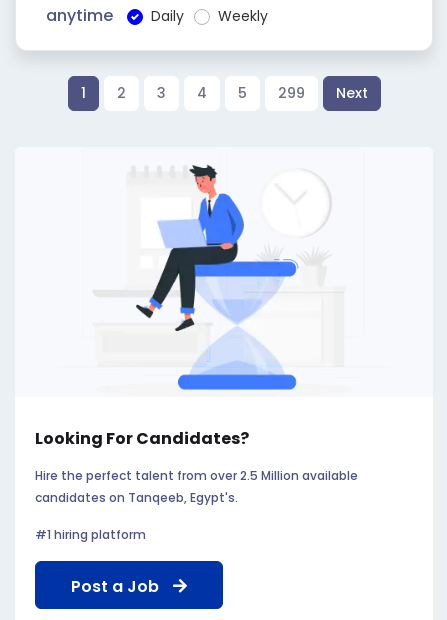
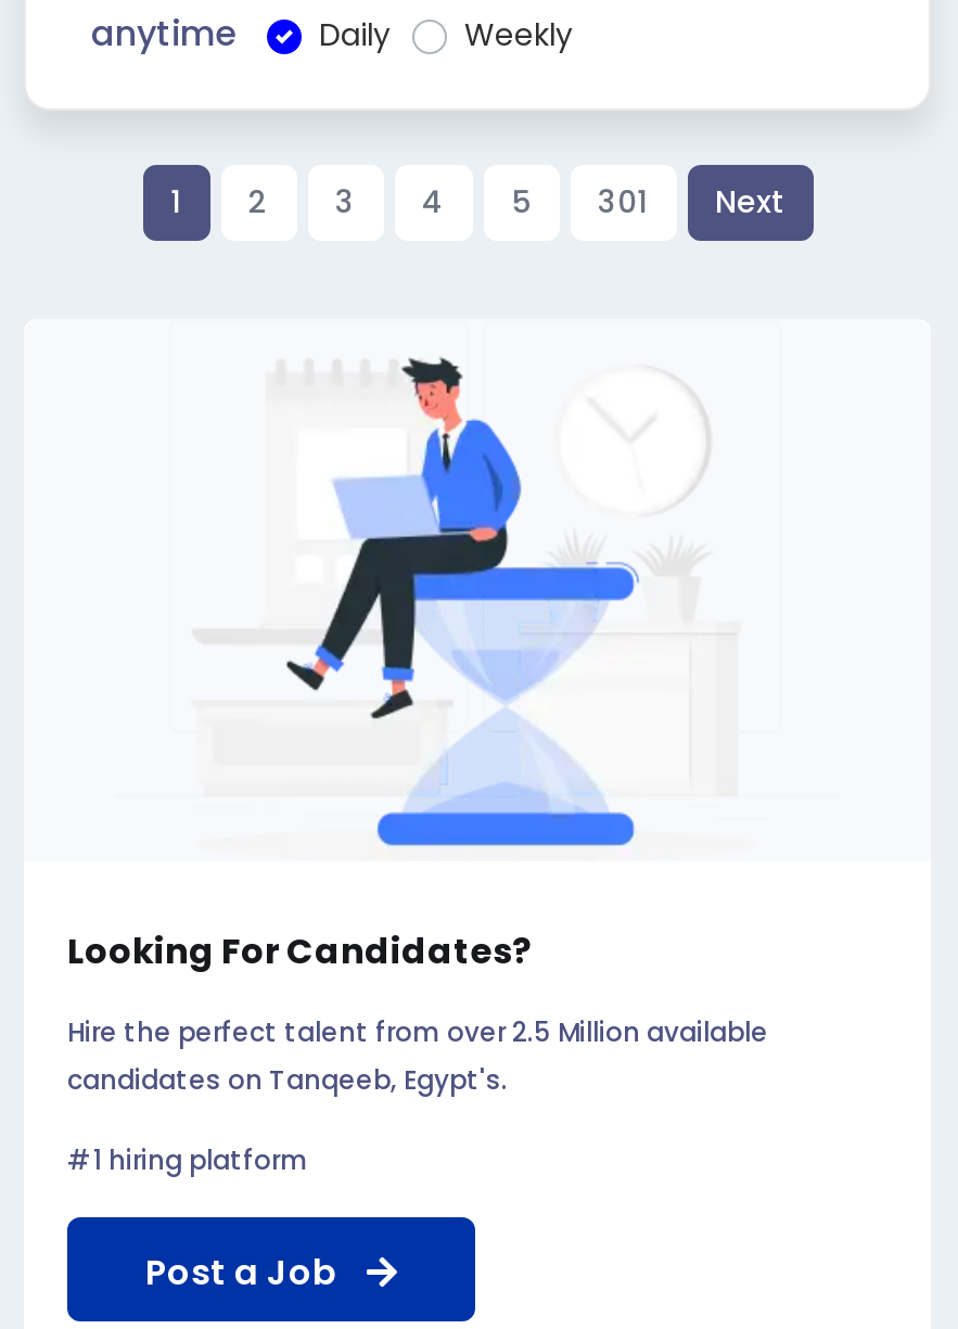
[80,83,367,103] 1 2 3 4 5 299 Next -> [170,180,784,223] 1 2 3 4 5 301 Next

